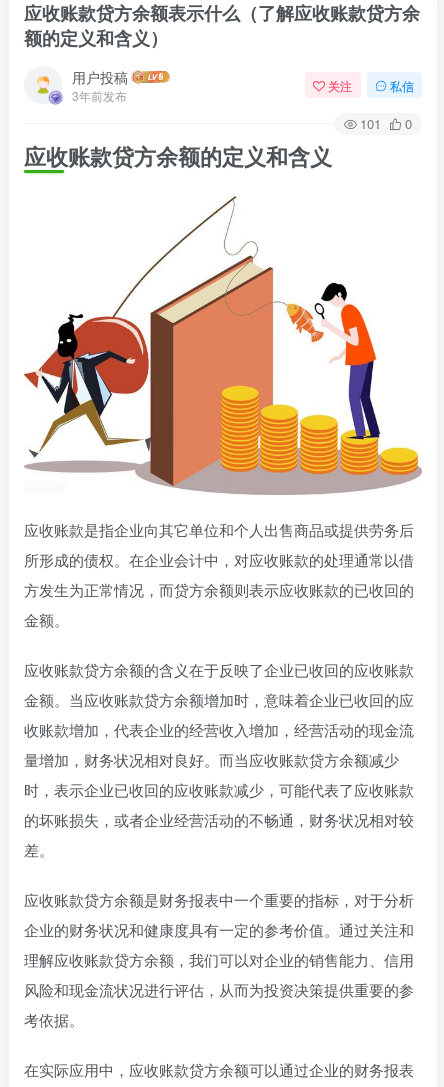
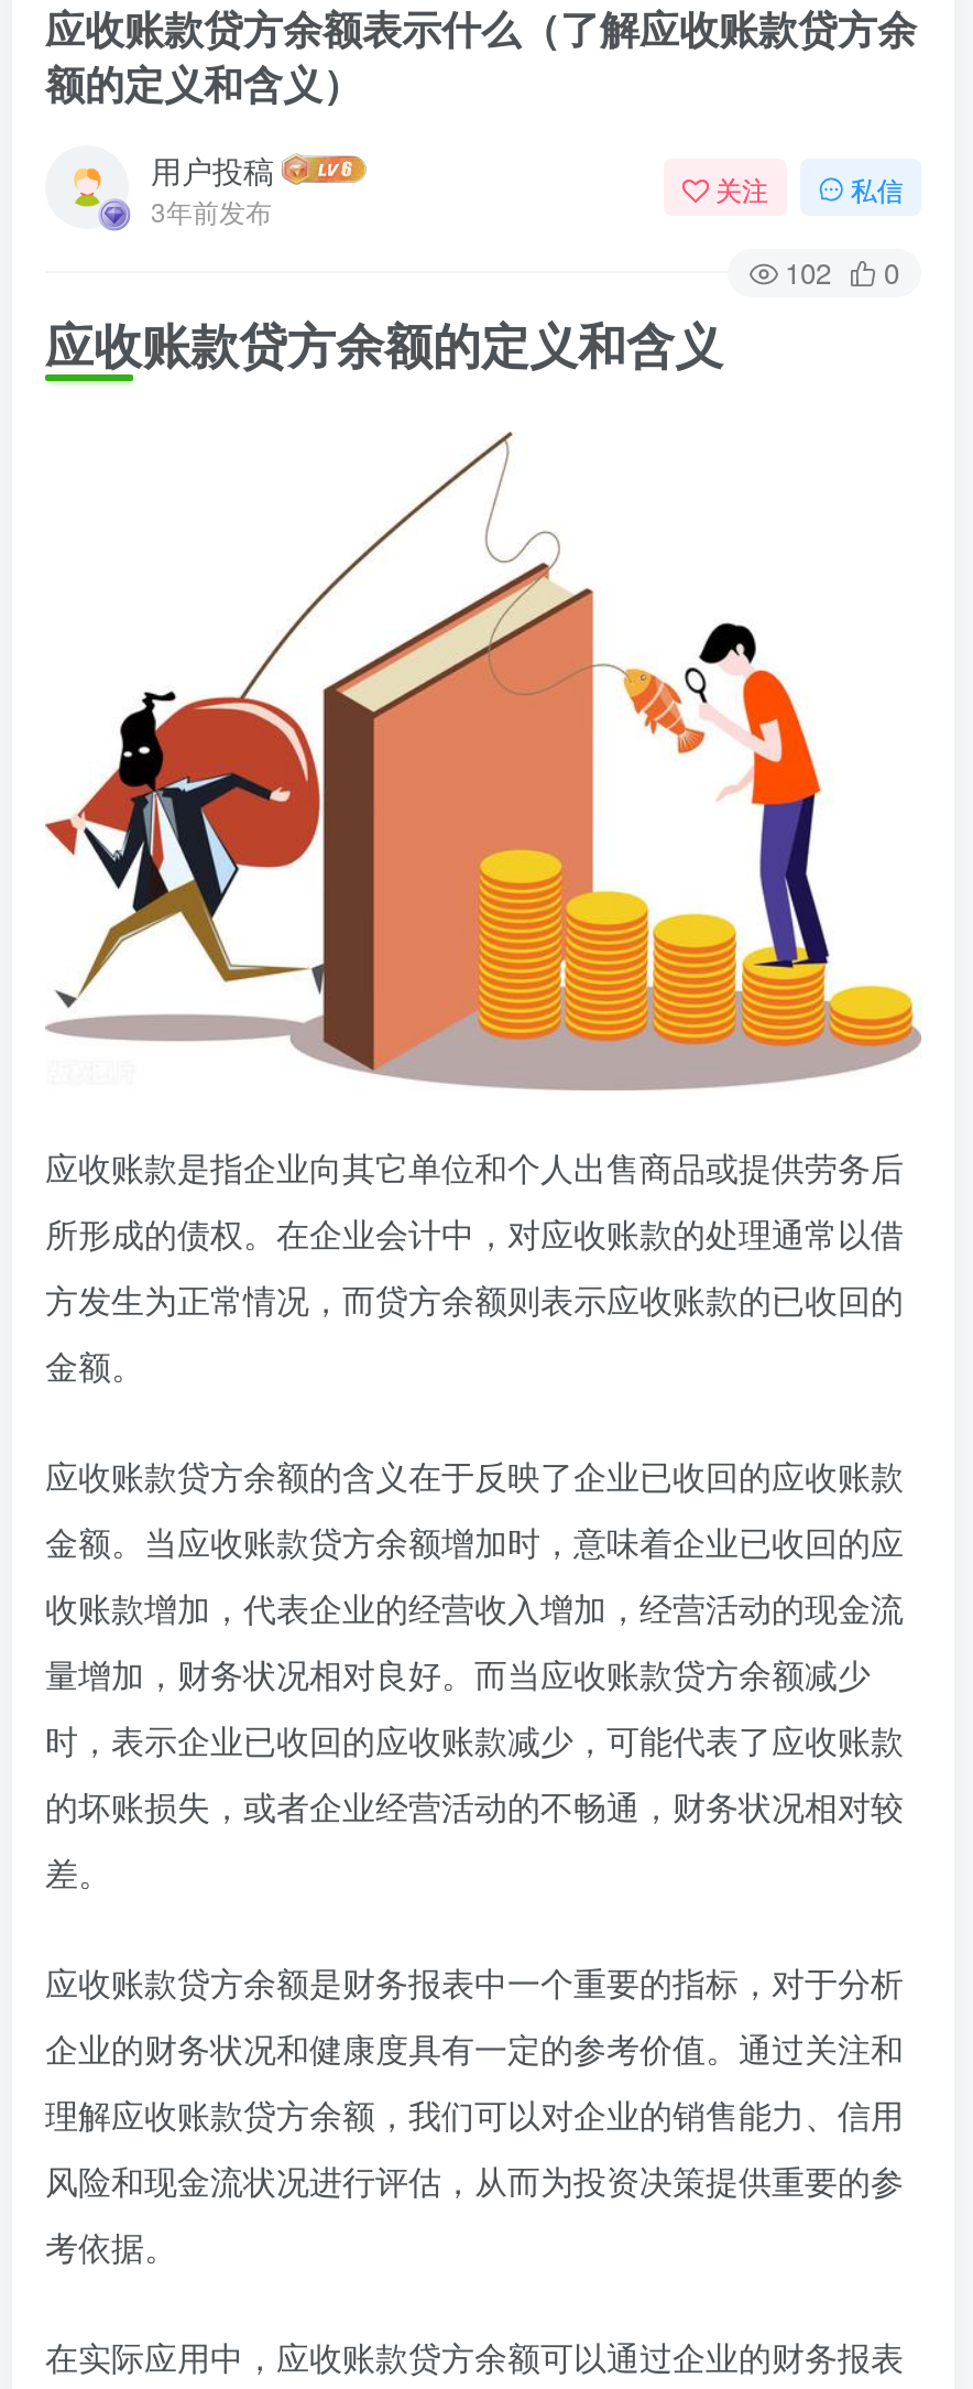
[360,114,412,133] 101 0 -> [785,251,899,293] 102 0

